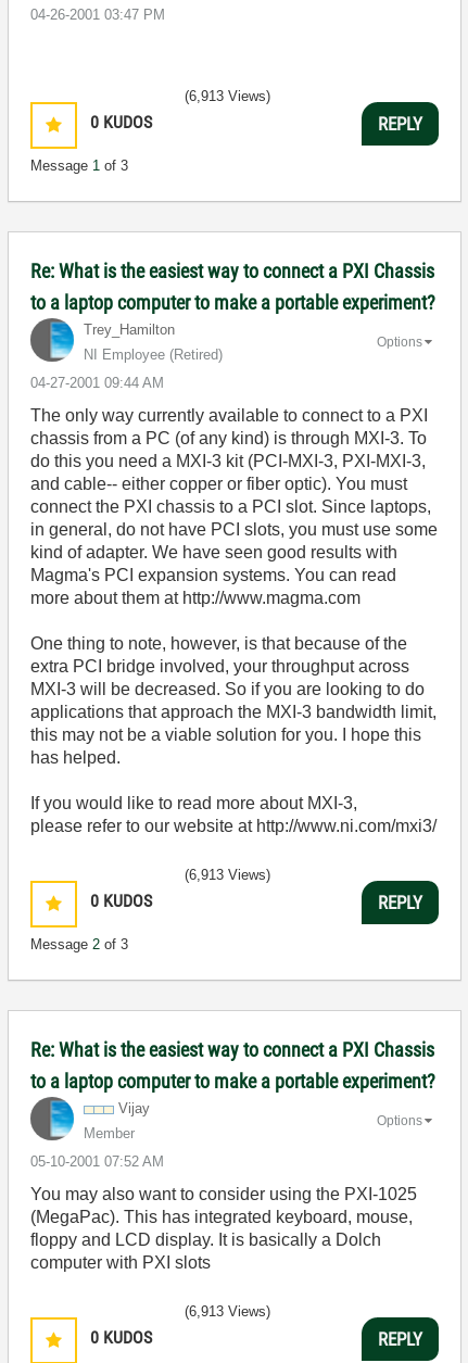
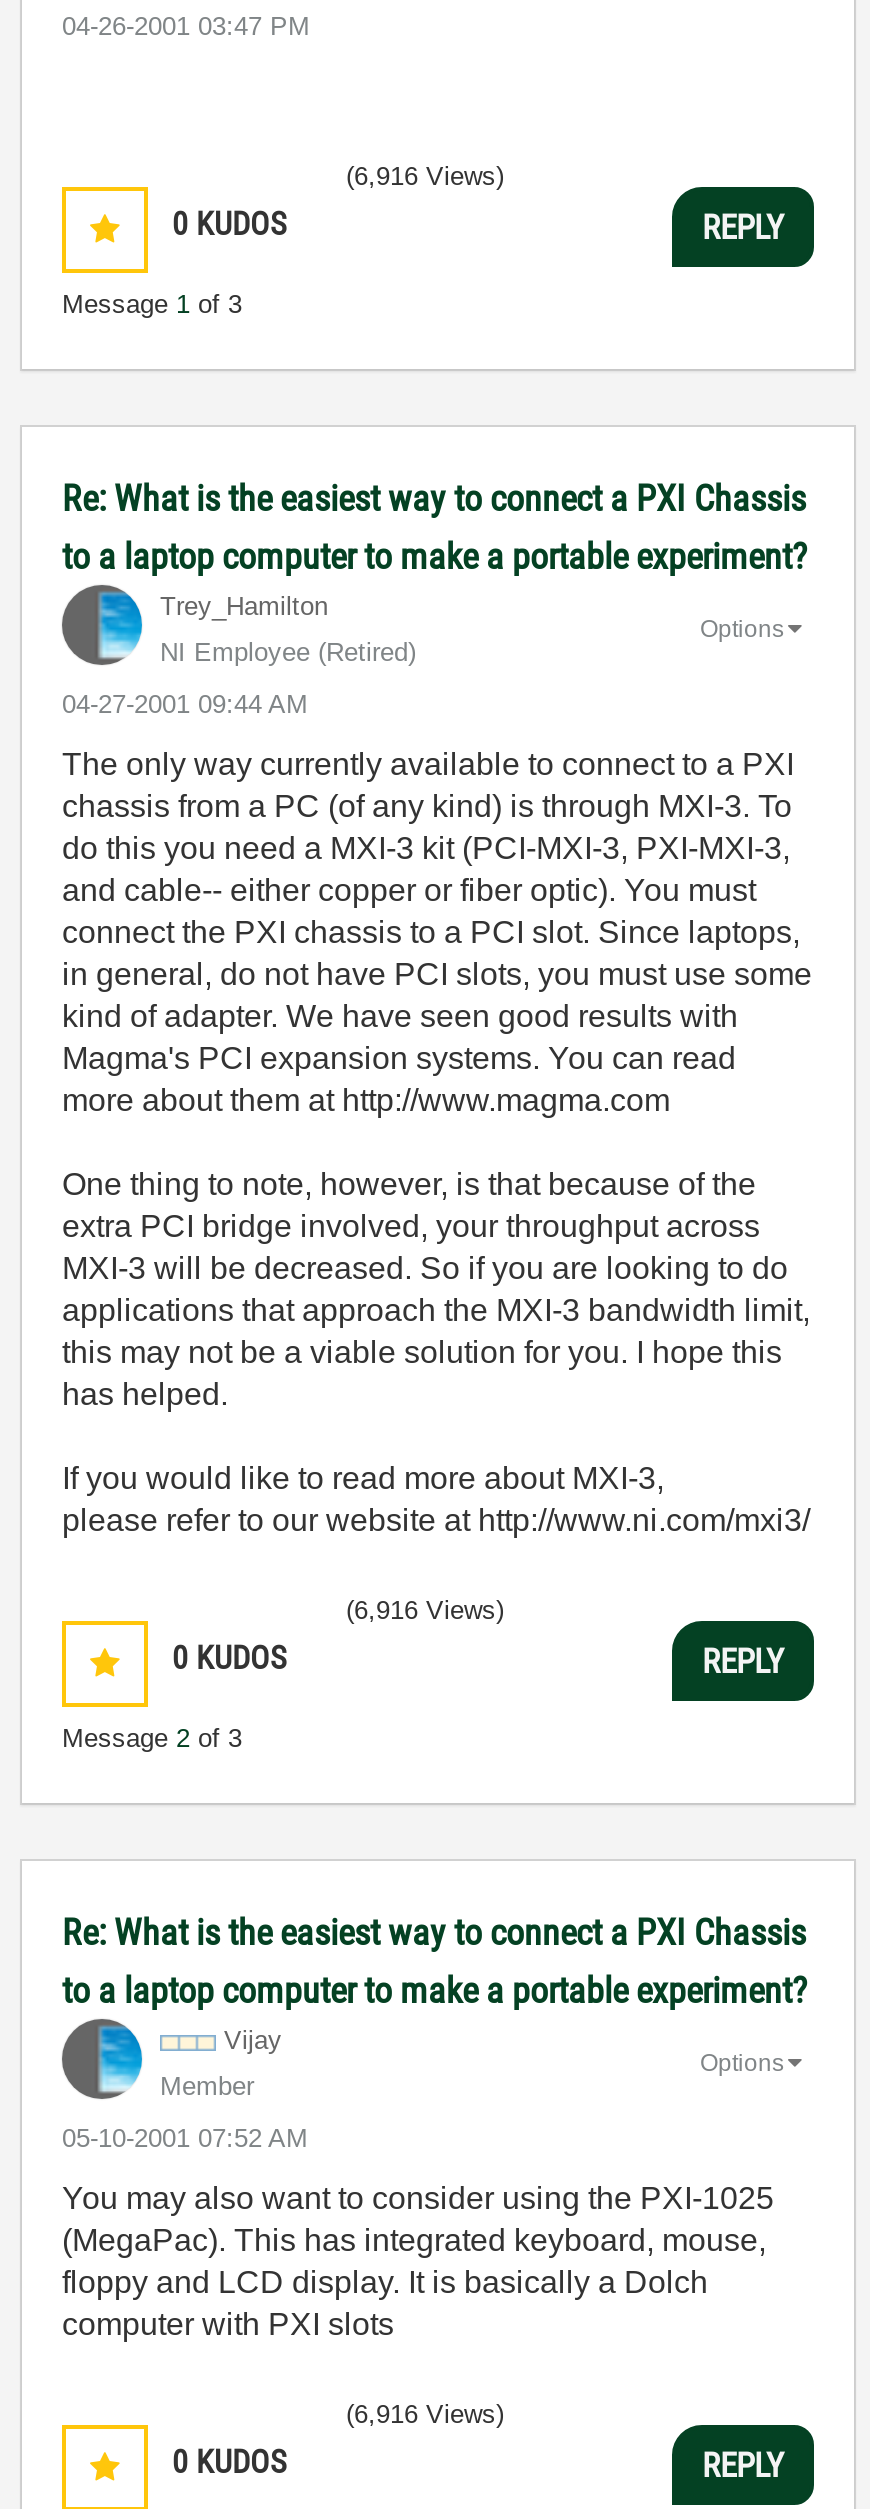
[185,88,270,104] (6,913 Views) -> [346,161,504,191] (6,916 Views)
[185,867,270,883] (6,913 Views) -> [346,1595,504,1625] (6,916 Views)
[185,1303,270,1320] (6,913 Views) -> [346,2399,504,2429] (6,916 Views)

